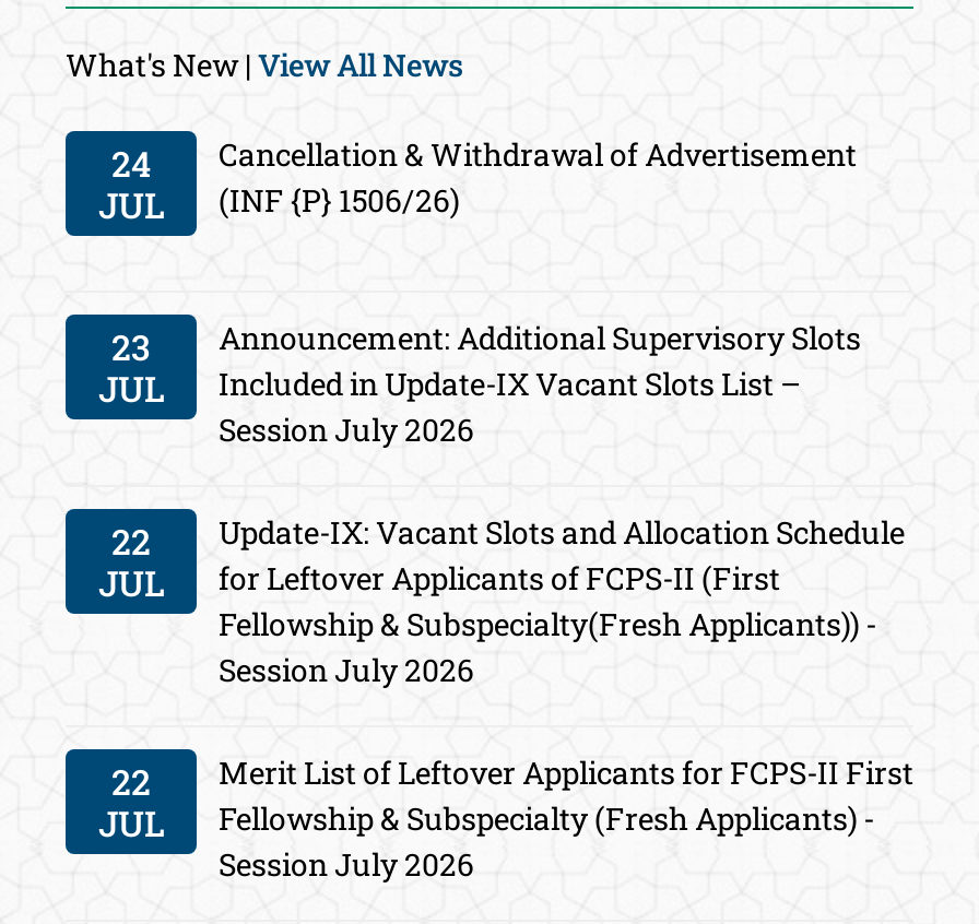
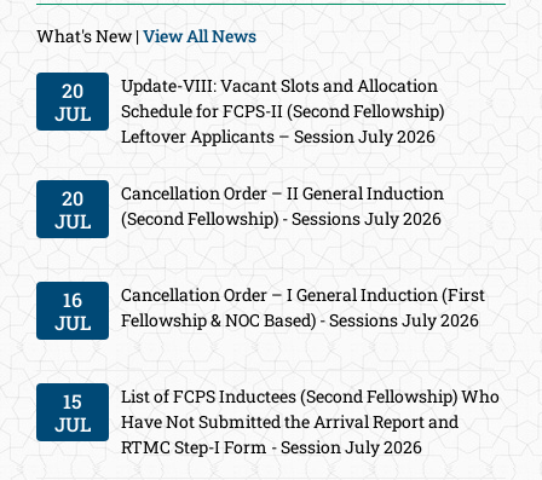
[111,140,151,186] 24 -> [62,77,83,103] 20
[219,133,857,221] Cancellation & Withdrawal of Advertisement | (INF {P} 1506/26) -> [121,74,444,148] Update-VIII: Vacant Slots and Allocation | Schedule for FCPS-II (Second Fellowship) | Leftover Applicants – Session July 2026
[111,323,151,369] 23 -> [62,185,83,210] 20
[219,317,861,450] Announcement: Additional Supervisory Slots | Included in Update-IX Vacant Slots List – | Session July 2026 -> [121,181,444,230] Cancellation Order – II General Induction | (Second Fellowship) - Sessions July 2026
[111,518,151,564] 22 -> [63,287,82,312] 16
[219,511,905,690] Update-IX: Vacant Slots and Allocation Schedule | for Leftover Applicants of FCPS-II (First | Fellowship & Subspecialty(Fresh Applicants)) - | Session July 2026 -> [121,283,485,331] Cancellation Order – I General Induction (First | Fellowship & NOC Based) - Sessions July 2026
[111,758,151,804] 22 -> [63,388,82,414] 15
[219,751,913,885] Merit List of Leftover Applicants for FCPS-II First | Fellowship & Subspecialty (Fresh Applicants) - | Session July 2026 -> [121,384,500,458] List of FCPS Inductees (Second Fellowship) Who | Have Not Submitted the Arrival Report and | RTMC Step-I Form - Session July 2026

